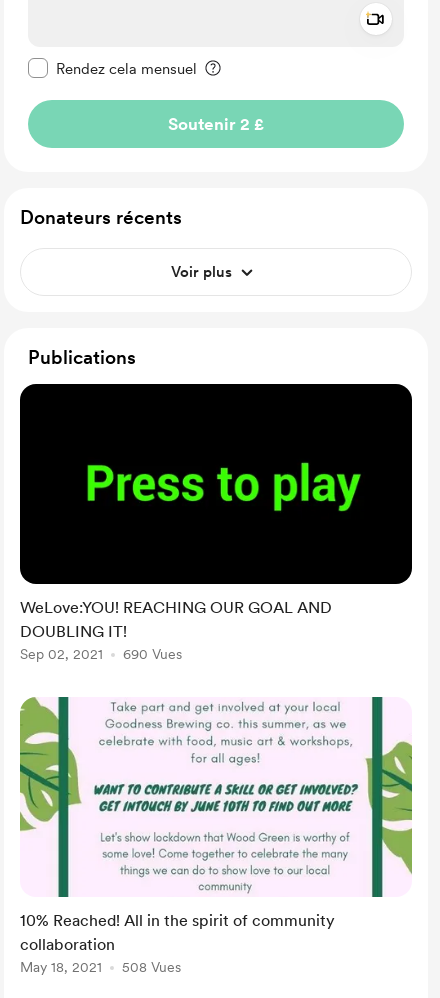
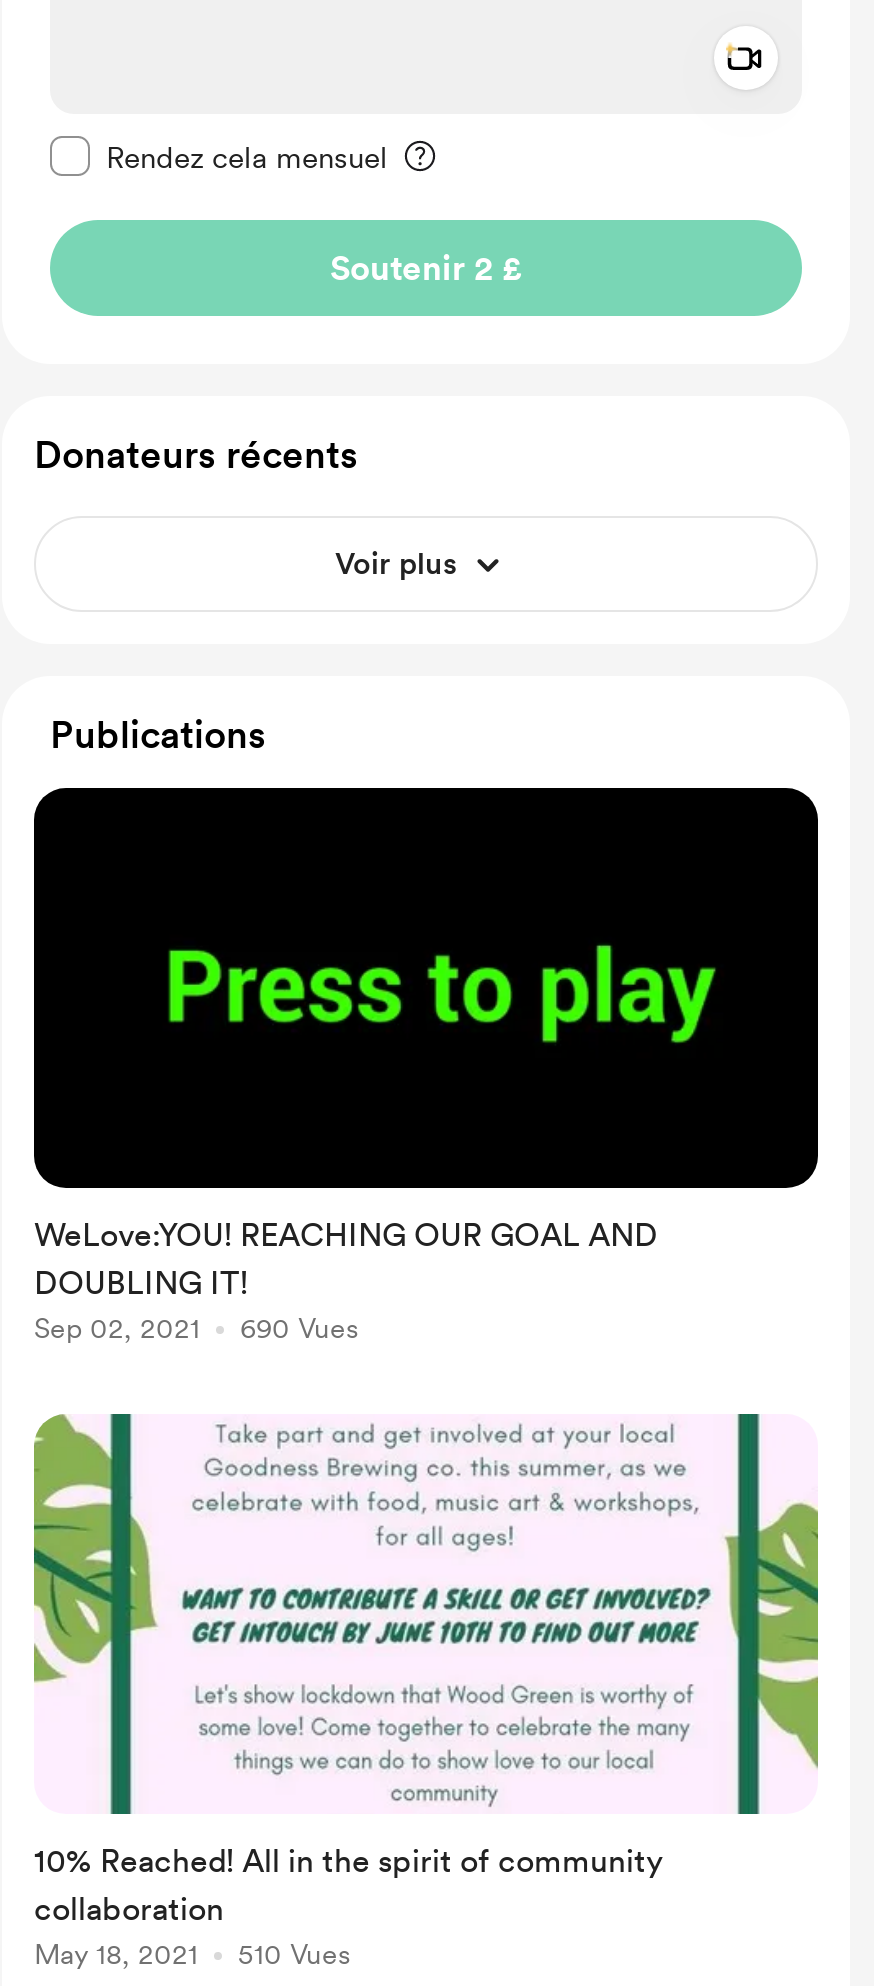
[20,959,181,975] May 18, 2021 508 Vues -> [34,1938,350,1970] May 18, 2021 510 Vues

